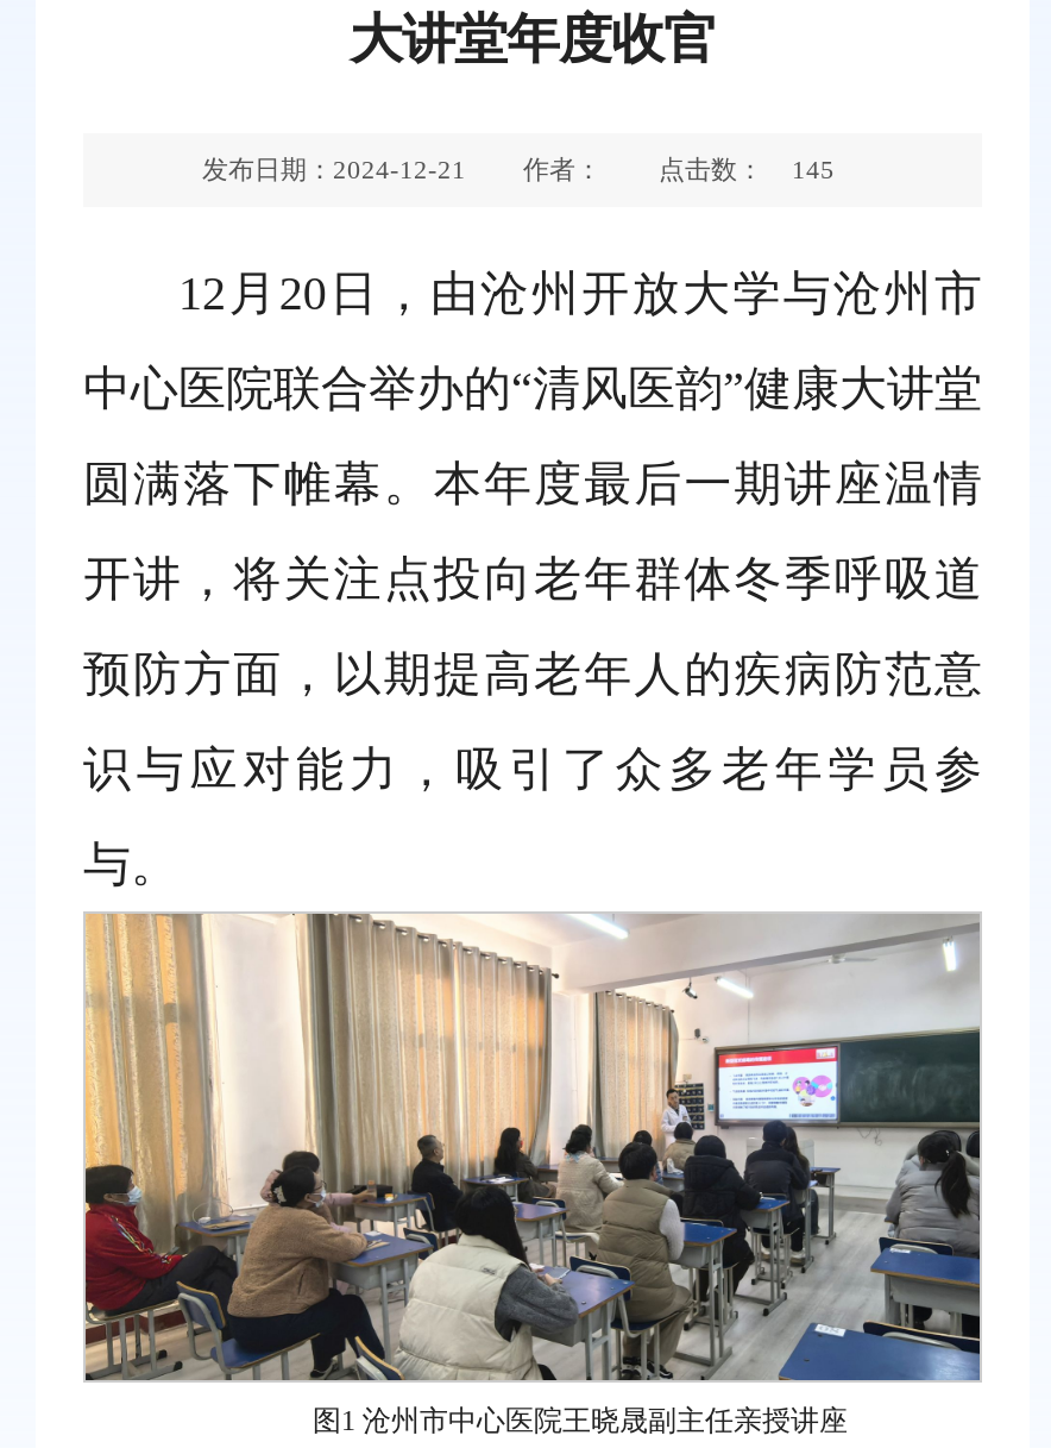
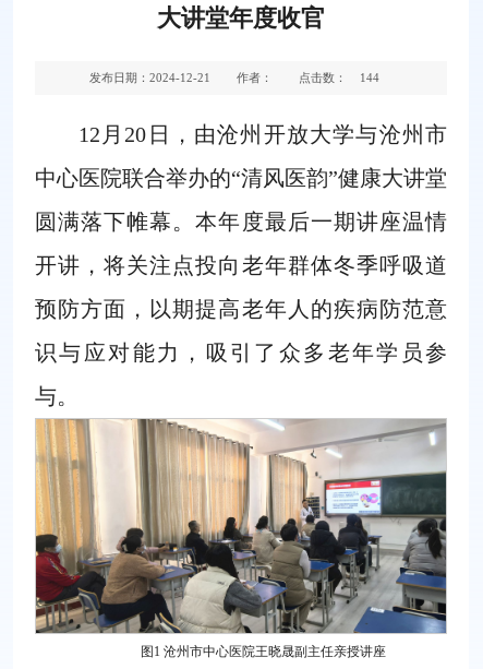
[202,155,835,183] 发布日期：2024-12-21 作者： 点击数： 145 -> [89,71,379,84] 发布日期：2024-12-21 作者： 点击数： 144

